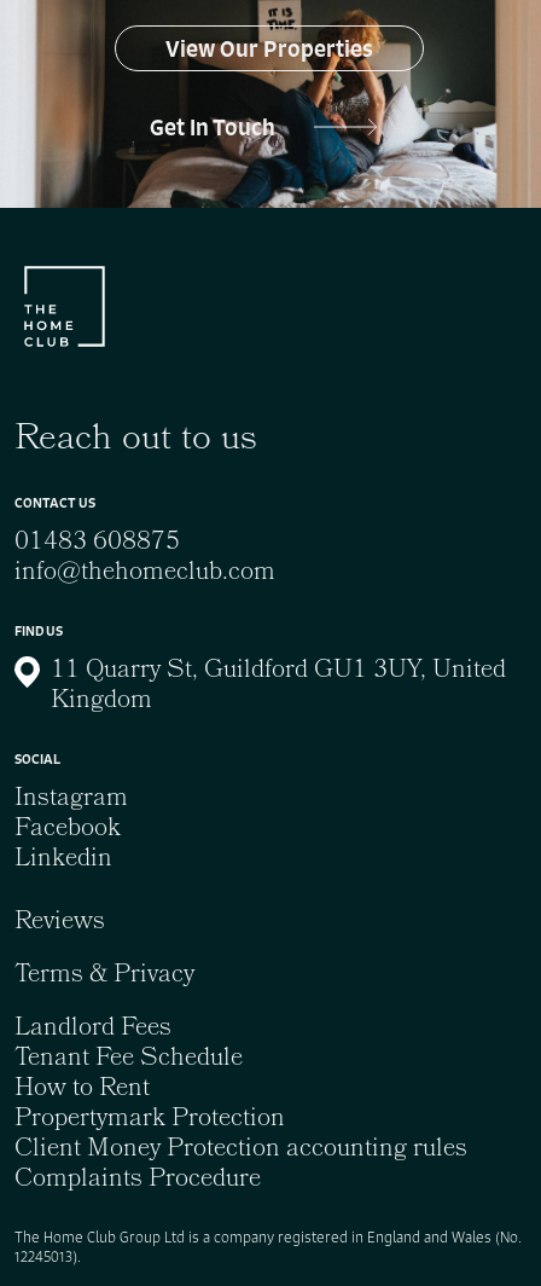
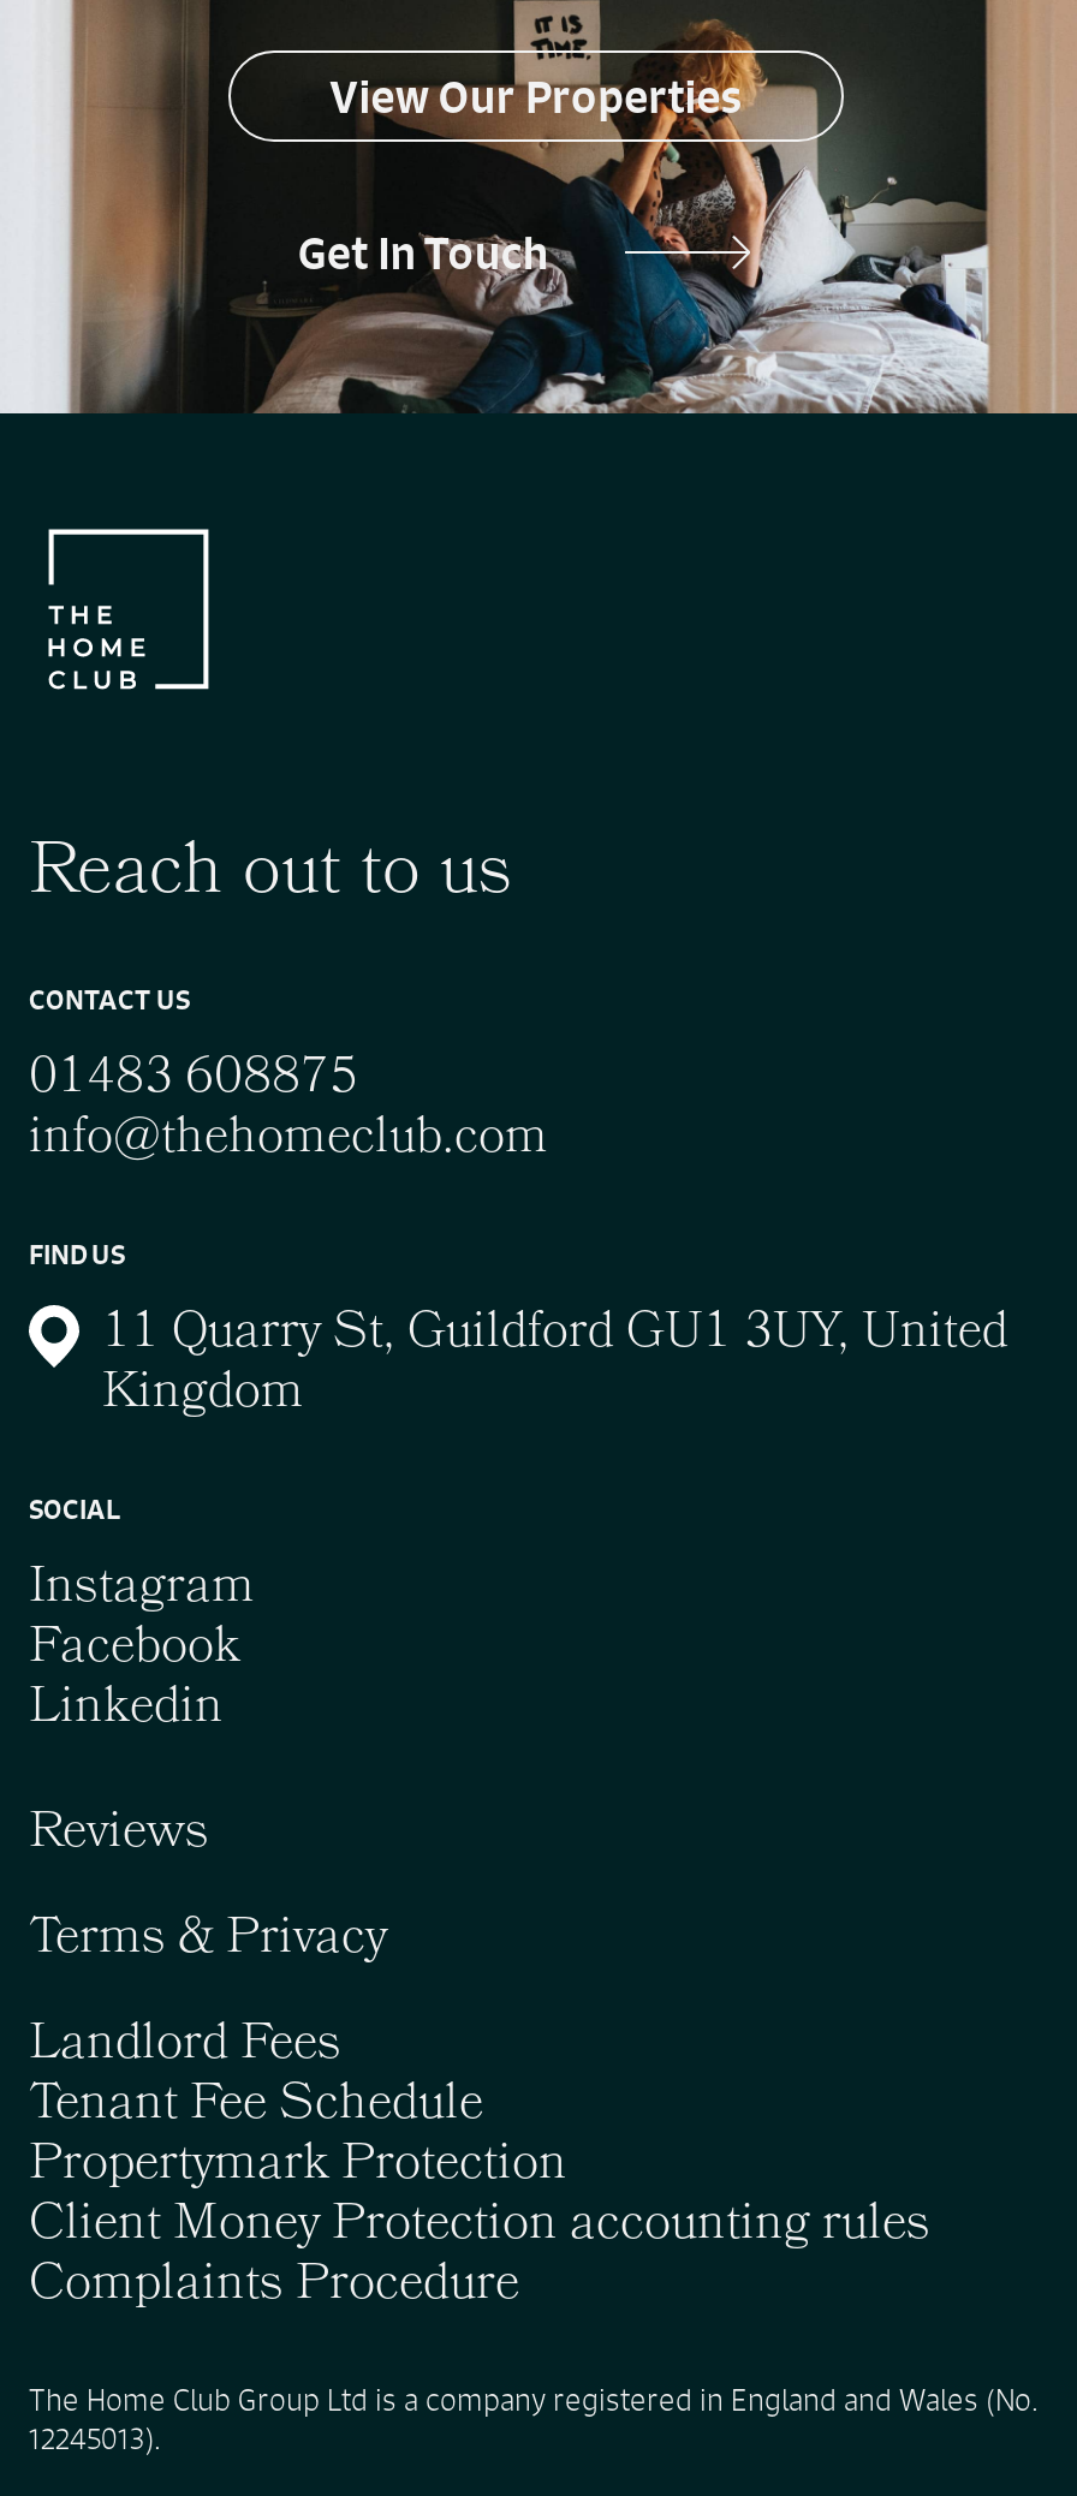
[14,1068,150,1111] How to Rent -> none

